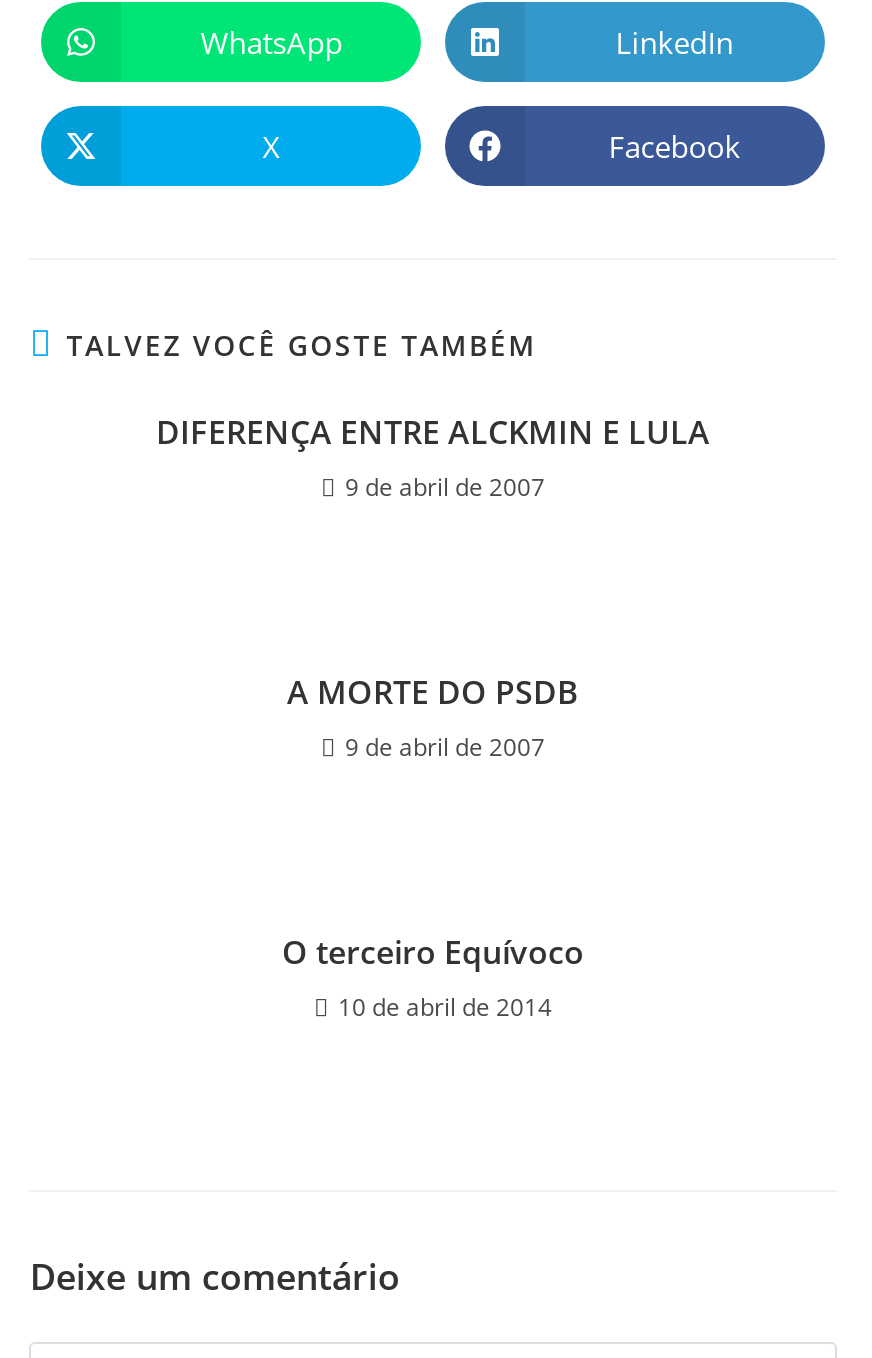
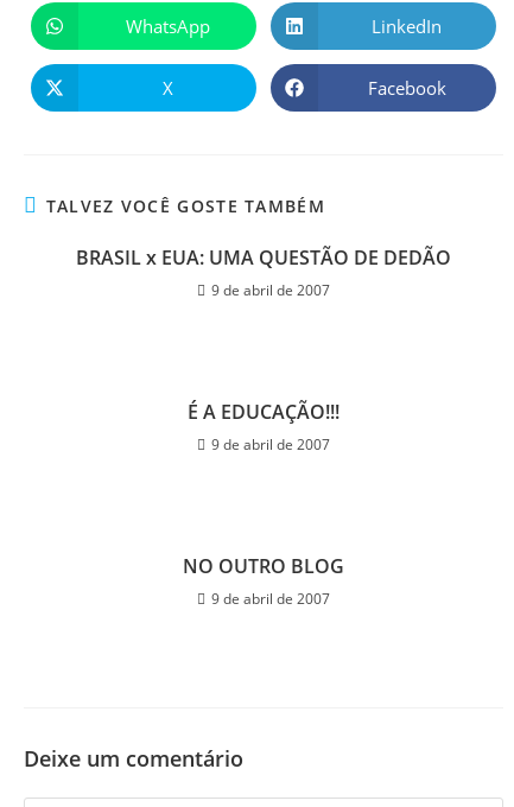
[156,410,710,454] DIFERENÇA ENTRE ALCKMIN E LULA -> [76,244,451,271] BRASIL x EUA: UMA QUESTÃO DE DEDÃO
[287,670,579,714] A MORTE DO PSDB -> [188,399,340,425] É A EDUCAÇÃO!!!
[282,930,584,1024] O terceiro Equívoco | 10 de abril de 2014 -> [183,553,344,609] NO OUTRO BLOG | 9 de abril de 2007

